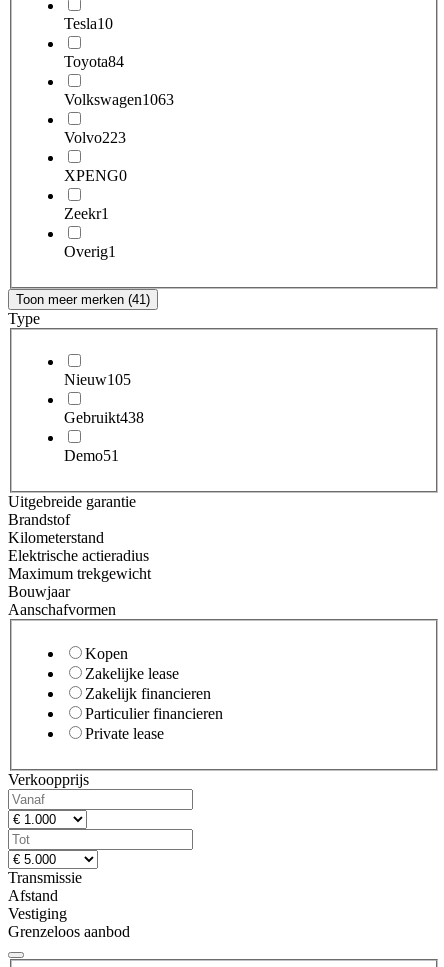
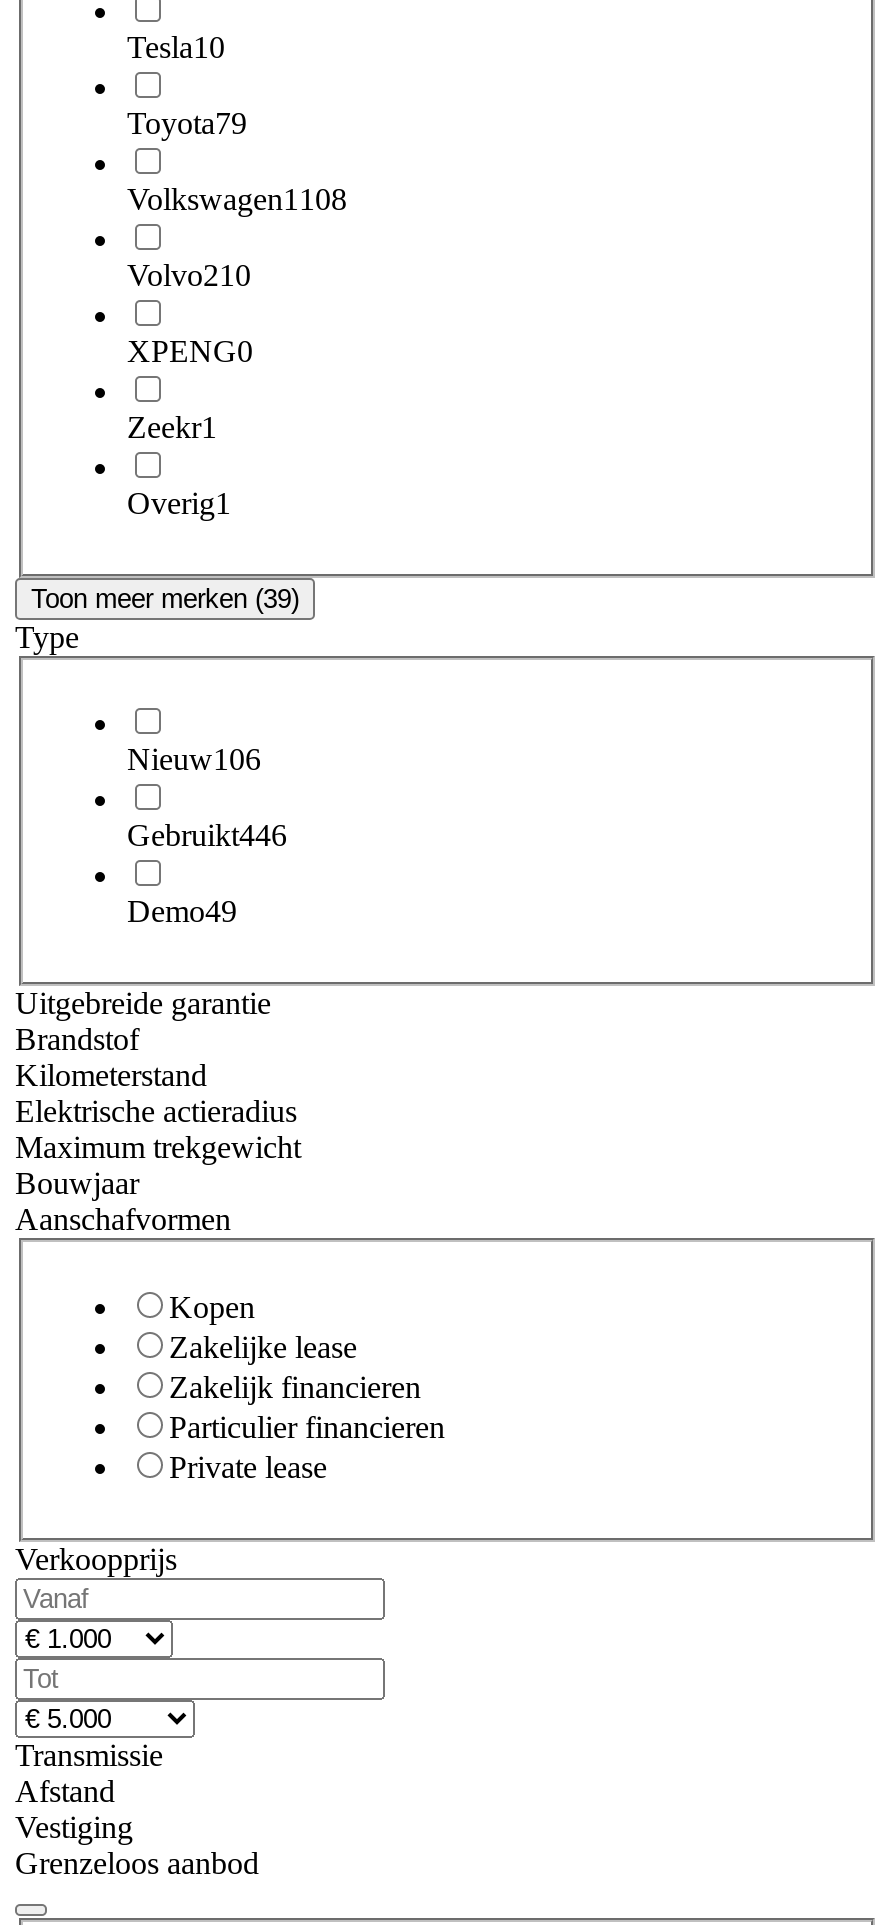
[64,53,124,70] Toyota84 -> [127,105,247,139] Toyota79
[64,91,174,108] Volkswagen1063 -> [127,181,347,215] Volkswagen1108
[64,129,126,146] Volvo223 -> [127,257,251,291] Volvo210
[16,292,150,307] Toon meer merken (41) -> [31,583,299,613] Toon meer merken (39)
[64,371,131,388] Nieuw105 -> [127,742,261,776] Nieuw106
[64,409,144,426] Gebruikt438 -> [127,818,287,852] Gebruikt446
[64,447,119,464] Demo51 -> [127,894,237,928] Demo49

